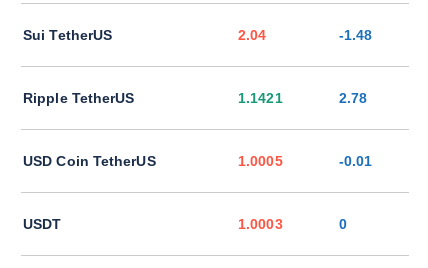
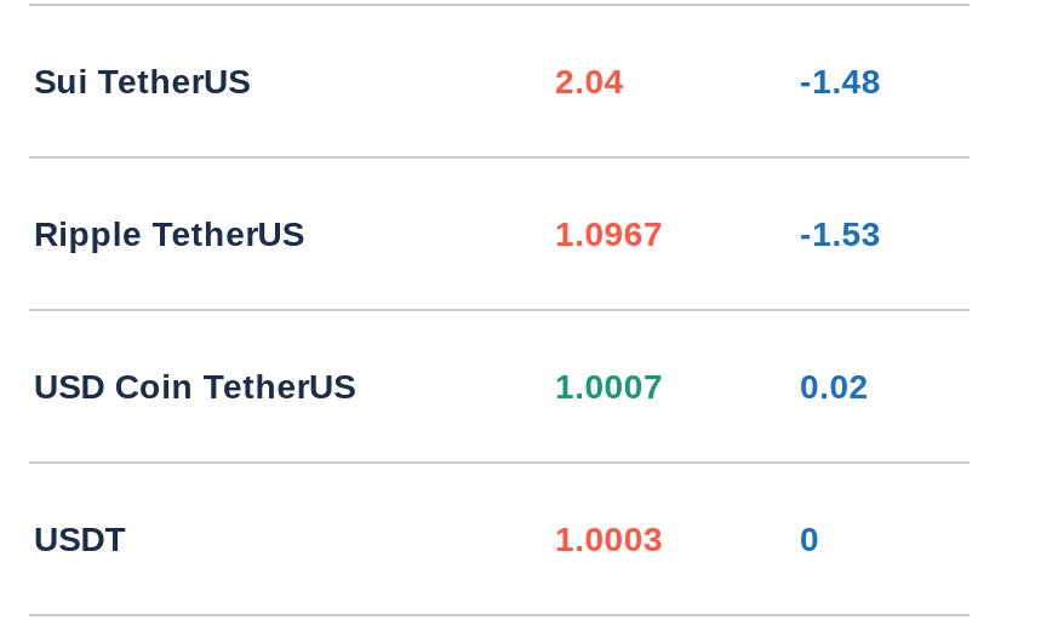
[238,90,283,106] 1.1421 -> [555,215,663,253] 1.0967
[339,90,367,106] 2.78 -> [800,215,881,253] -1.53
[238,153,283,169] 1.0005 -> [555,367,663,406] 1.0007
[339,153,372,169] -0.01 -> [800,367,869,406] 0.02

